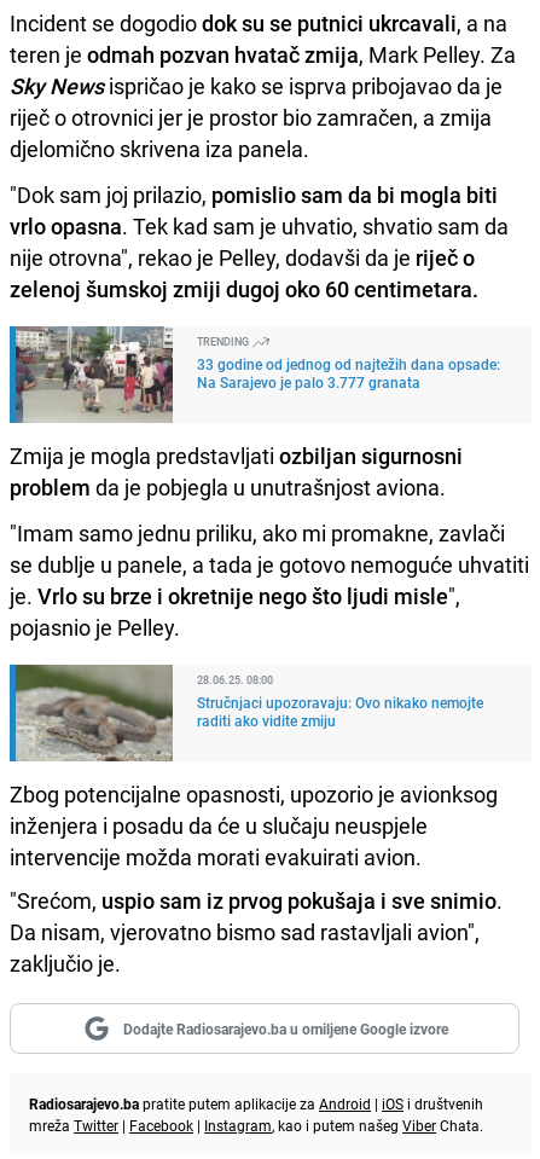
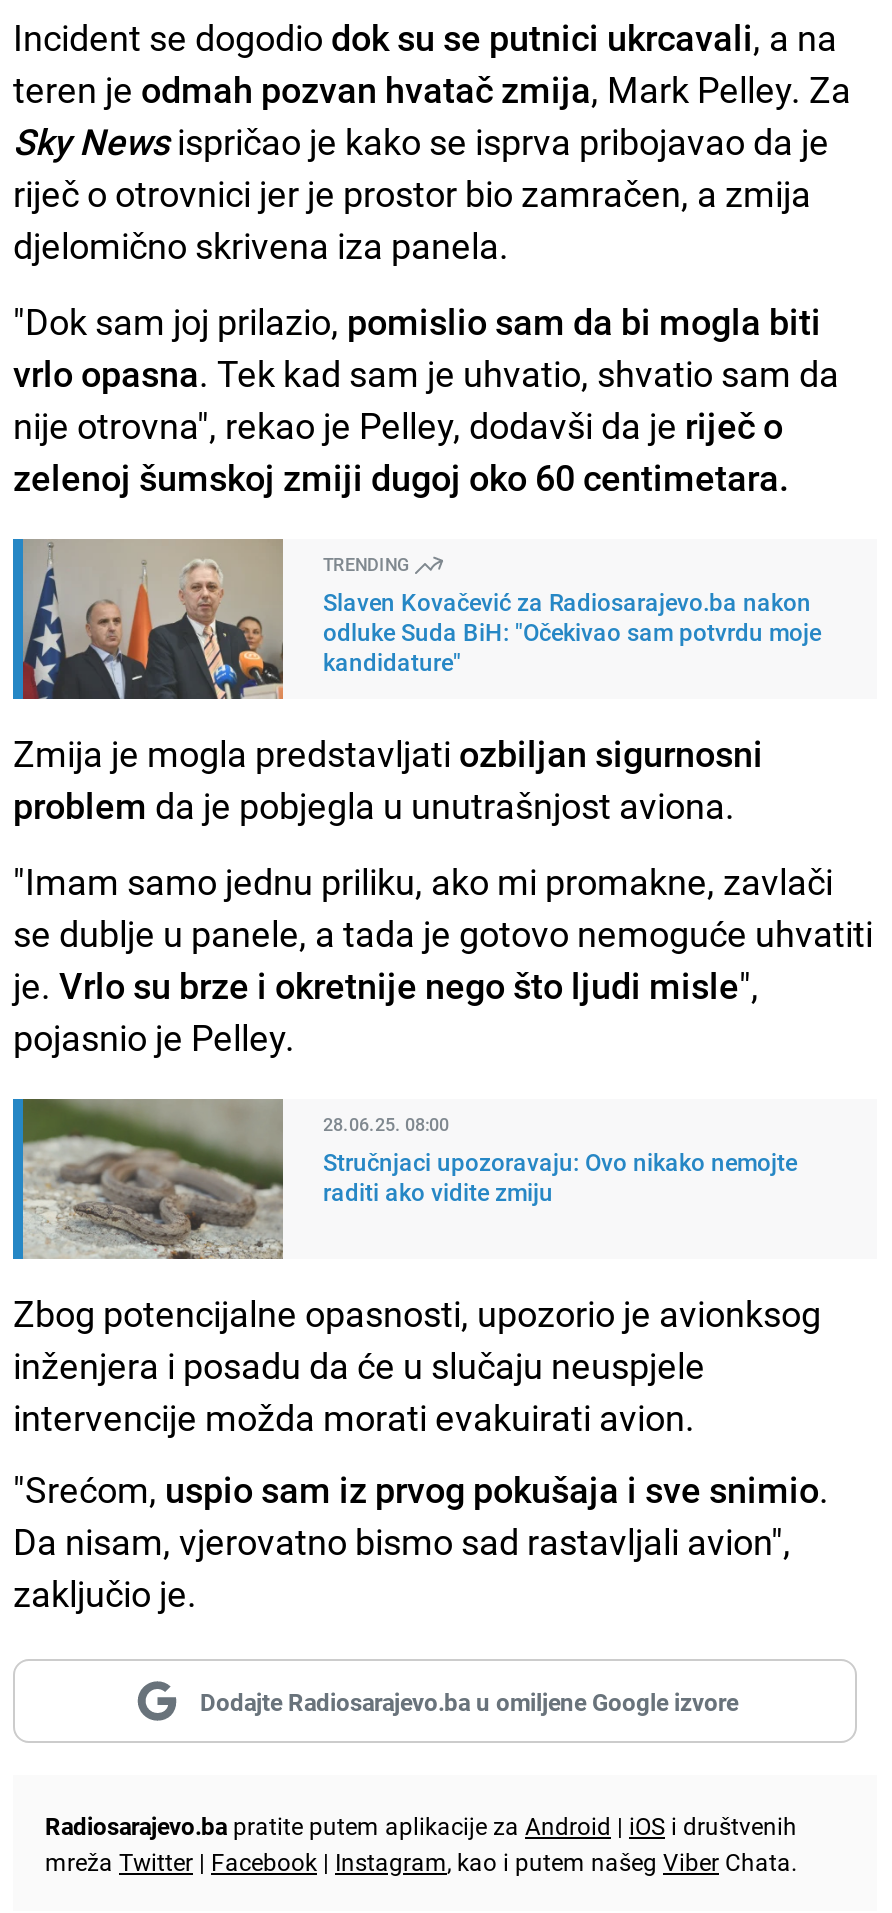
[14,326,500,424] [image] | 33 godine od jednog od najtežih dana opsade: | Na Sarajevo je palo 3.777 granata -> [21,539,821,701] [image] | Slaven Kovačević za Radiosarajevo.ba nakon | odluke Suda BiH: "Očekivao sam potvrdu moje | kandidature"

